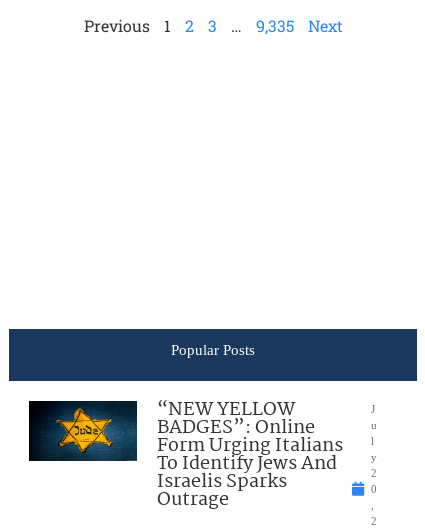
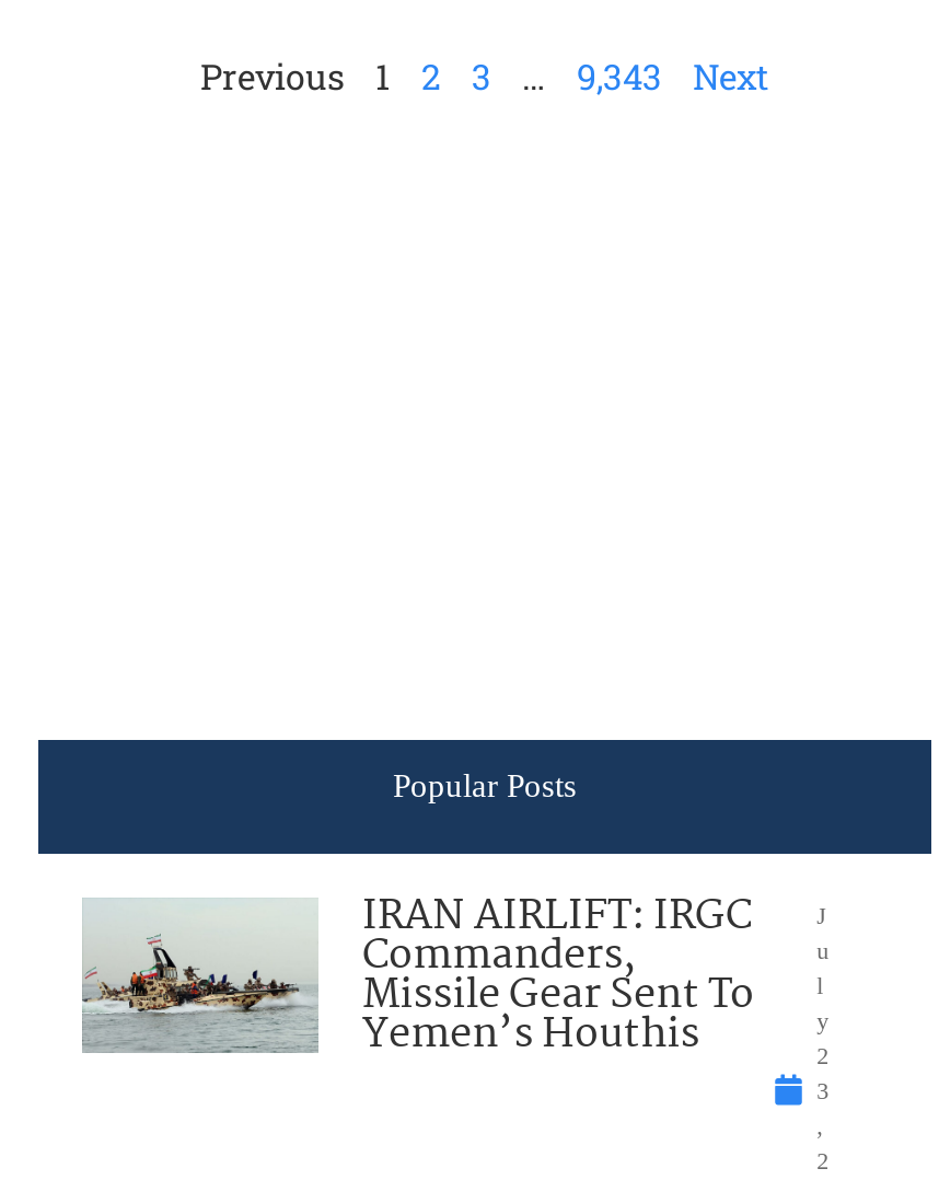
[255,15,293,36] 9,335 -> [577,53,662,99] 9,343
[28,394,343,514] [image] | “NEW YELLOW | BADGES”: Online | Form Urging Italians | To Identify Jews And | Israelis Sparks | Outrage -> [80,883,754,1067] [image] | IRAN AIRLIFT: IRGC | Commanders, | Missile Gear Sent To | Yemen’s Houthis
[371,482,377,494] 0 -> [817,1076,830,1102] 3

